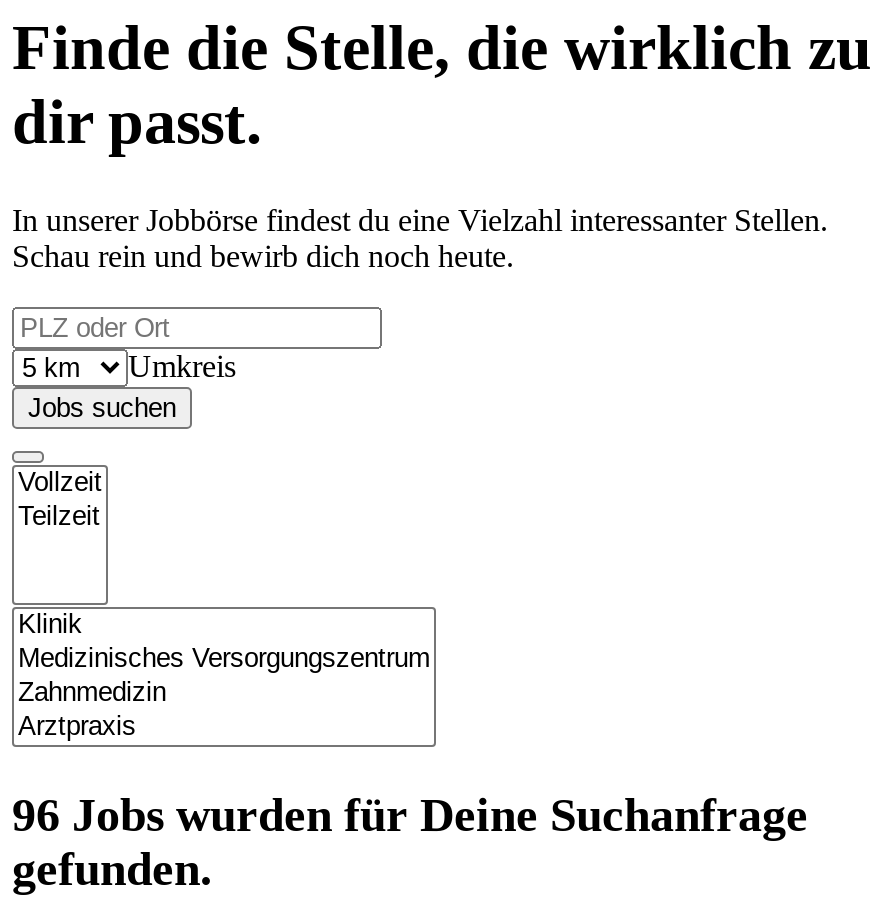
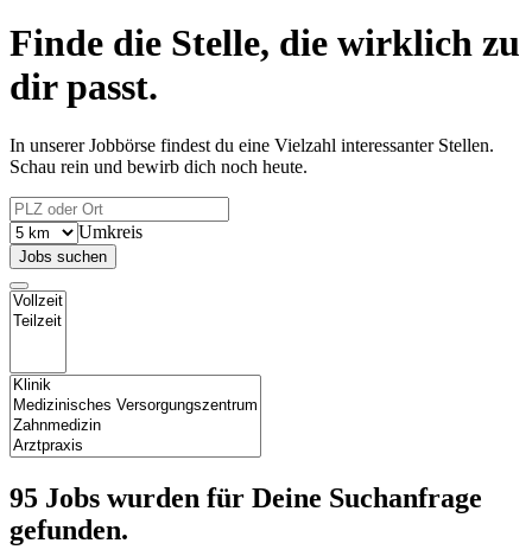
[12,788,808,840] 96 Jobs wurden für Deine Suchanfrage -> [9,482,482,513] 95 Jobs wurden für Deine Suchanfrage

